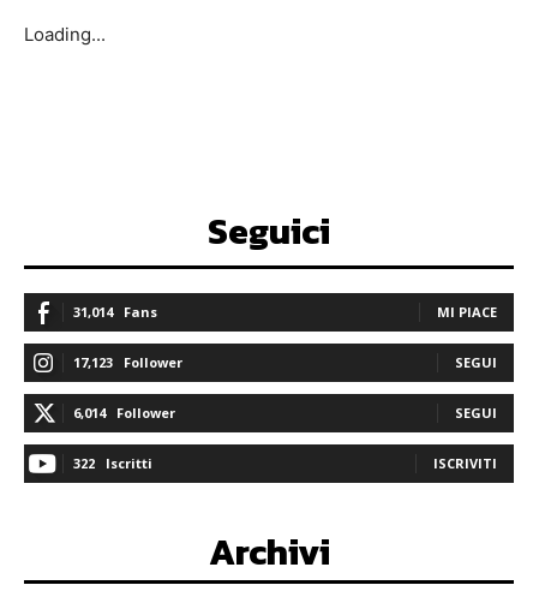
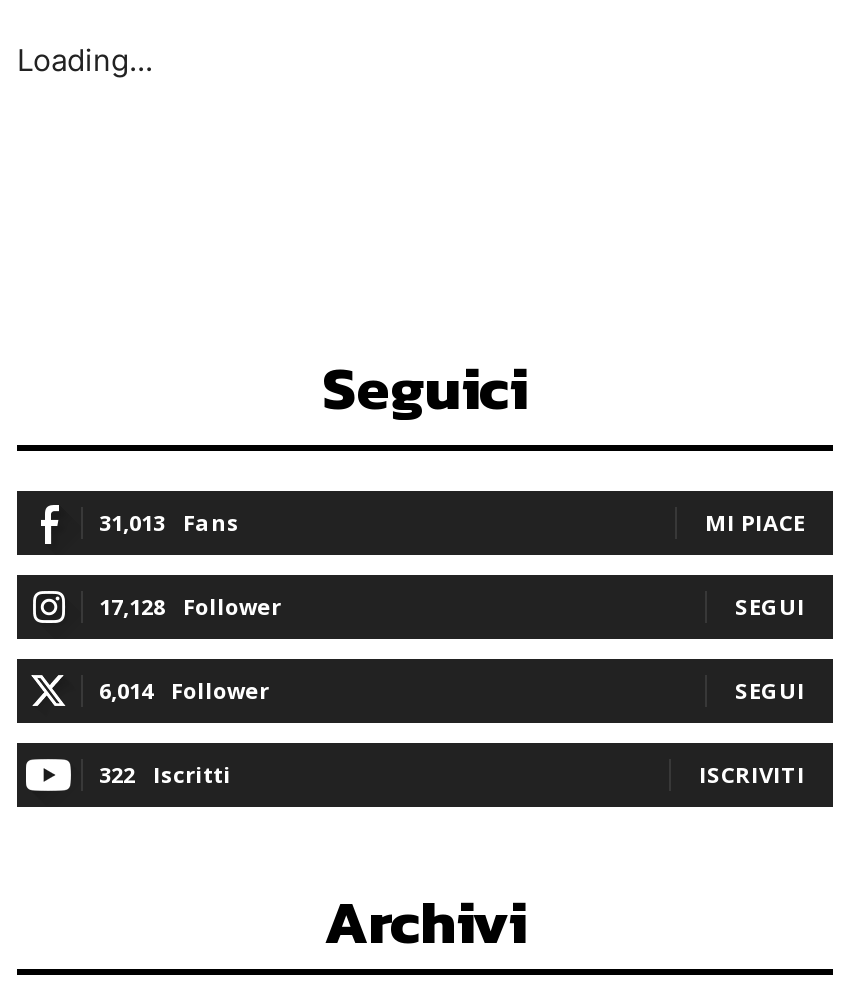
[73,303,157,321] 31,014 Fans -> [99,507,239,537] 31,013 Fans
[73,353,182,371] 17,123 Follower -> [99,591,281,621] 17,128 Follower

